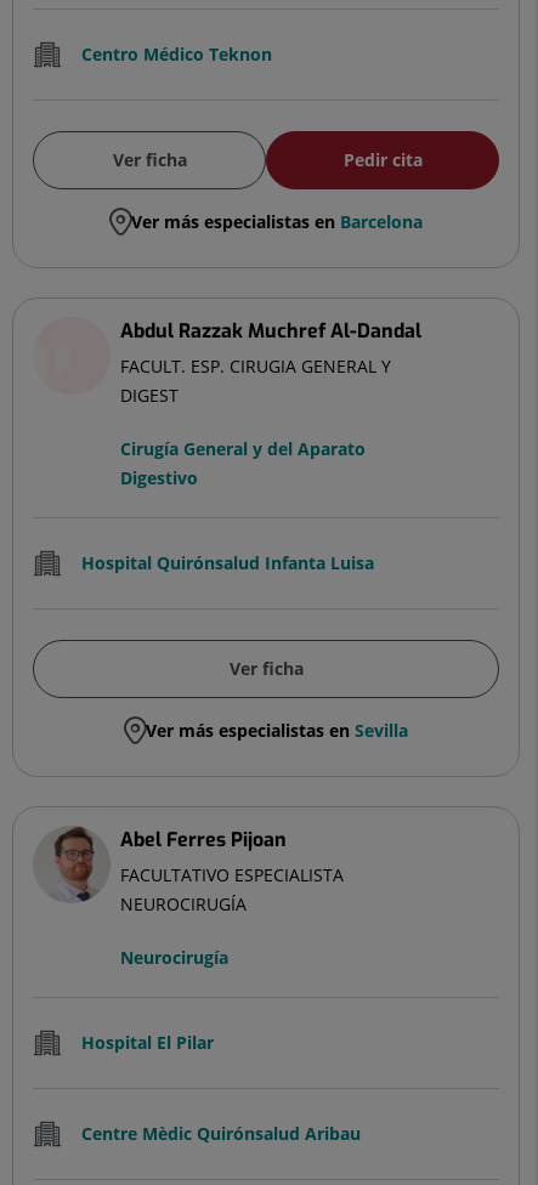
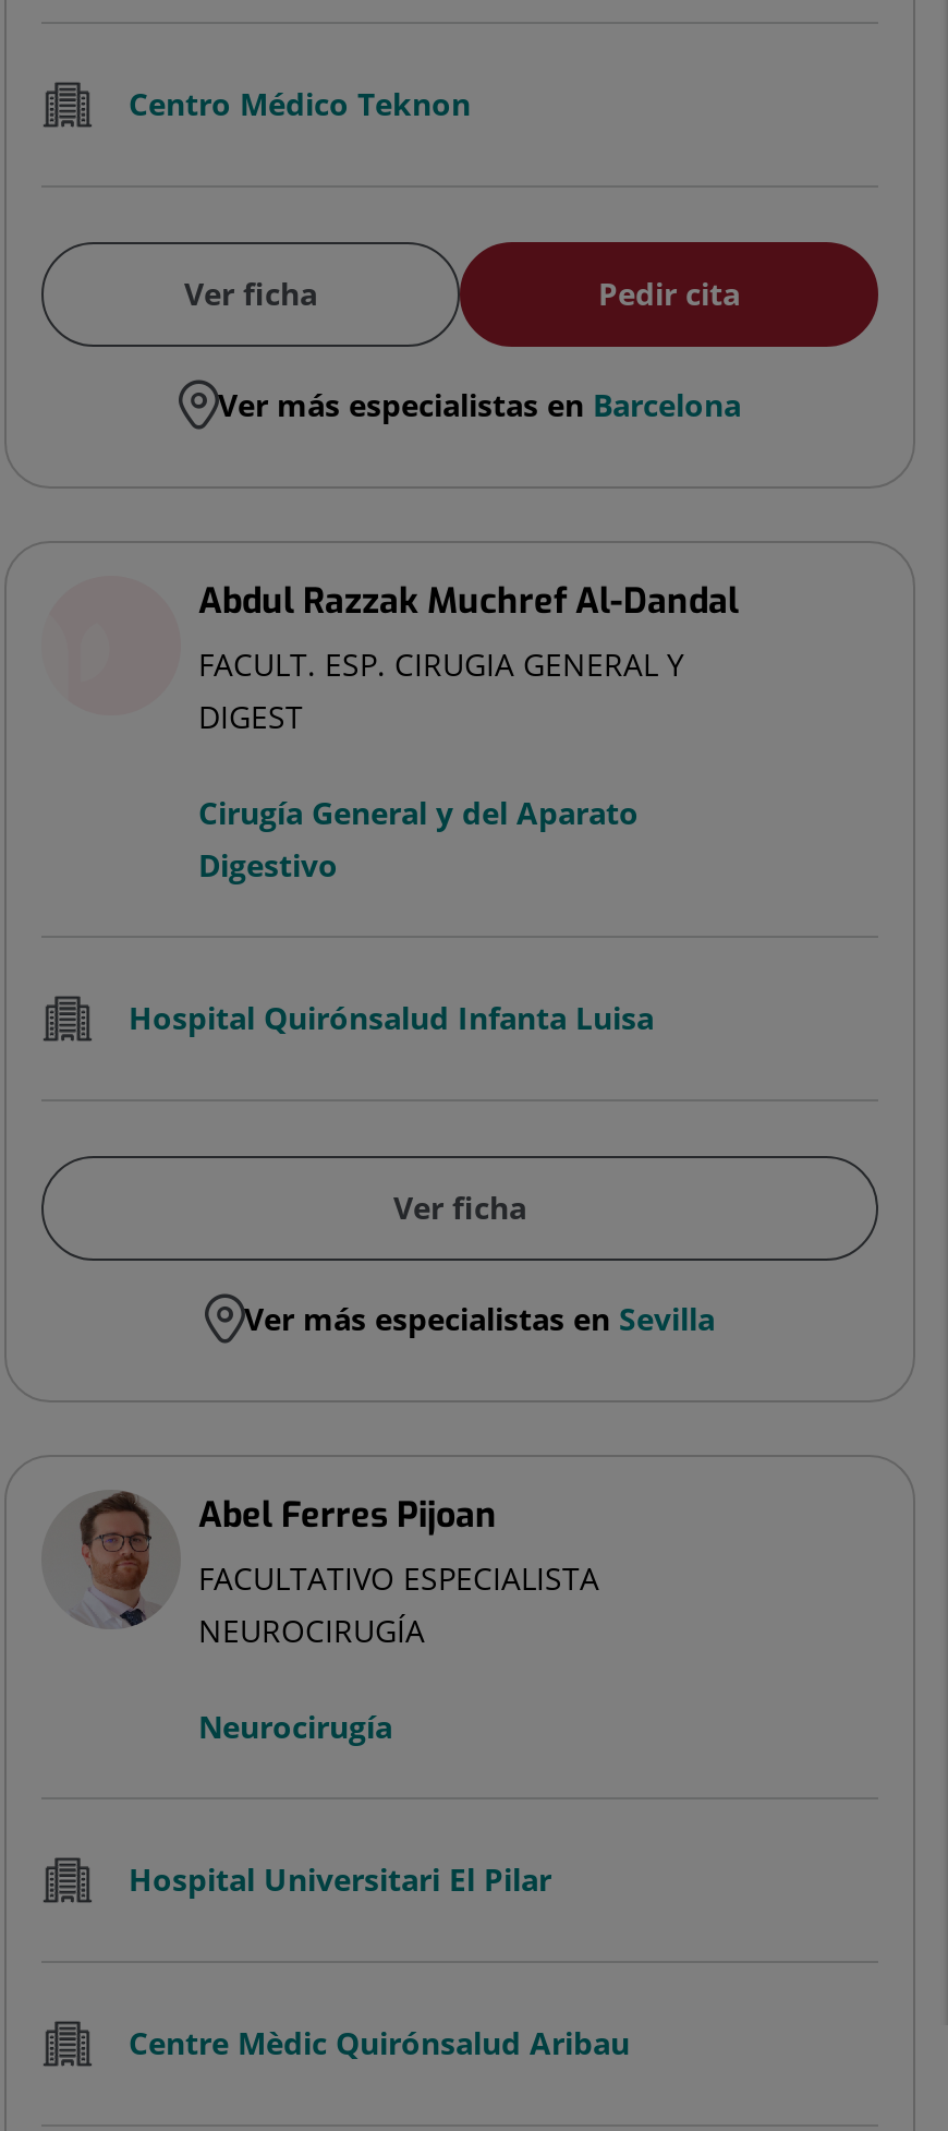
[81,1031,214,1054] Hospital El Pilar -> [129,1858,551,1900] Hospital Universitari El Pilar

